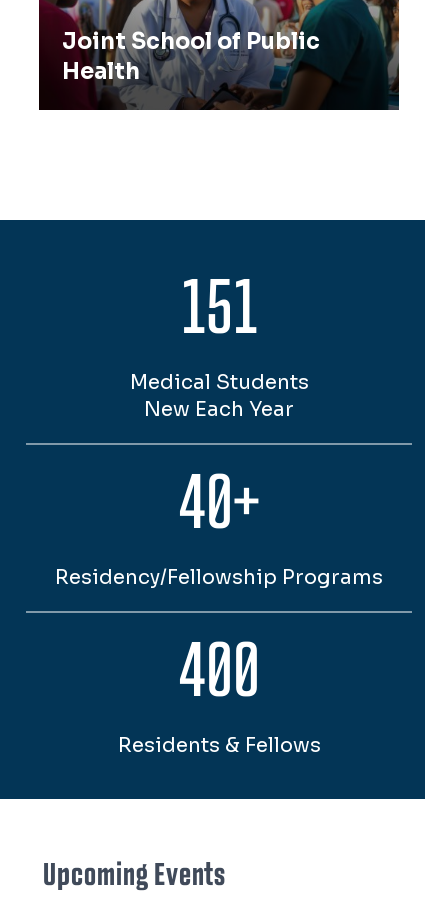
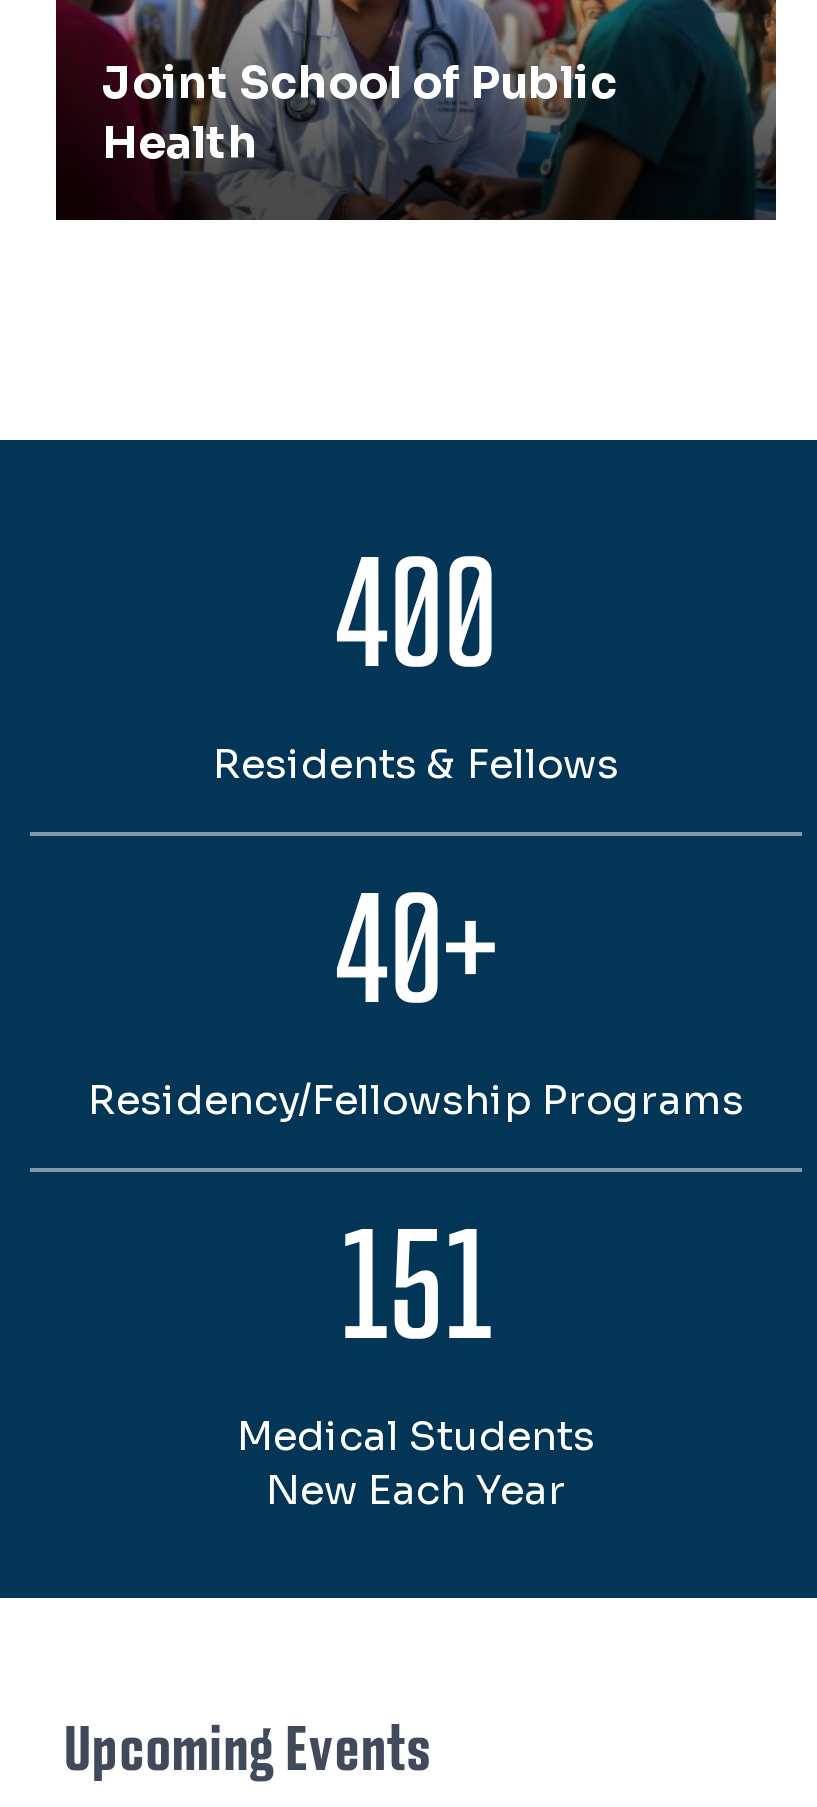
moved [129,260,308,422] -> [237,1191,595,1515]: 151 | Medical Students | New Each Year
moved [55,455,383,758] -> [88,519,744,1125]: 40+ | Residency/Fellowship Programs | 400 | Residents & Fellows

